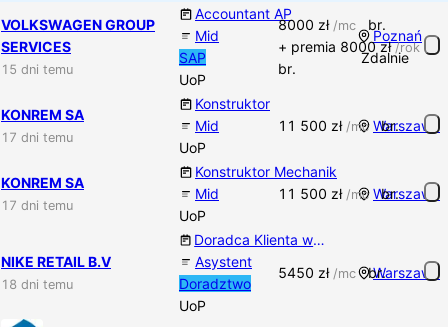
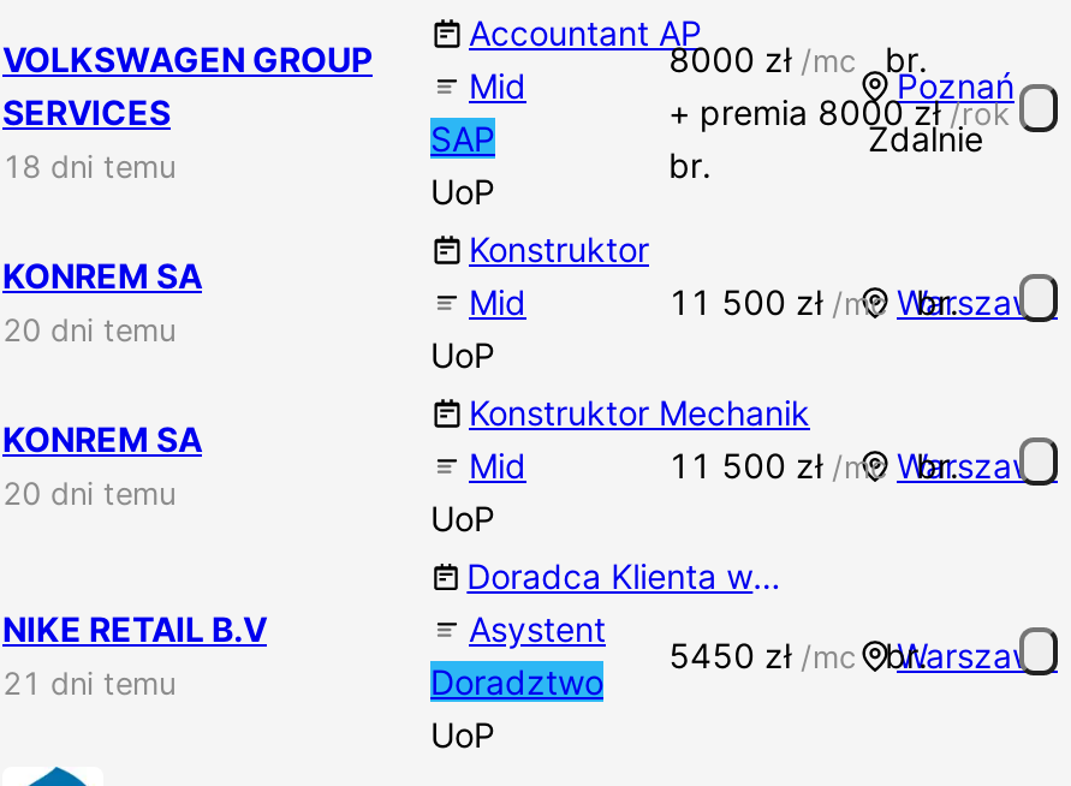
[1,62,73,77] 15 dni temu -> [2,149,175,185] 18 dni temu
[1,130,73,145] 17 dni temu -> [2,312,175,349] 20 dni temu
[1,198,73,213] 17 dni temu -> [2,476,175,512] 20 dni temu
[1,277,73,292] 18 dni temu -> [2,666,175,702] 21 dni temu

